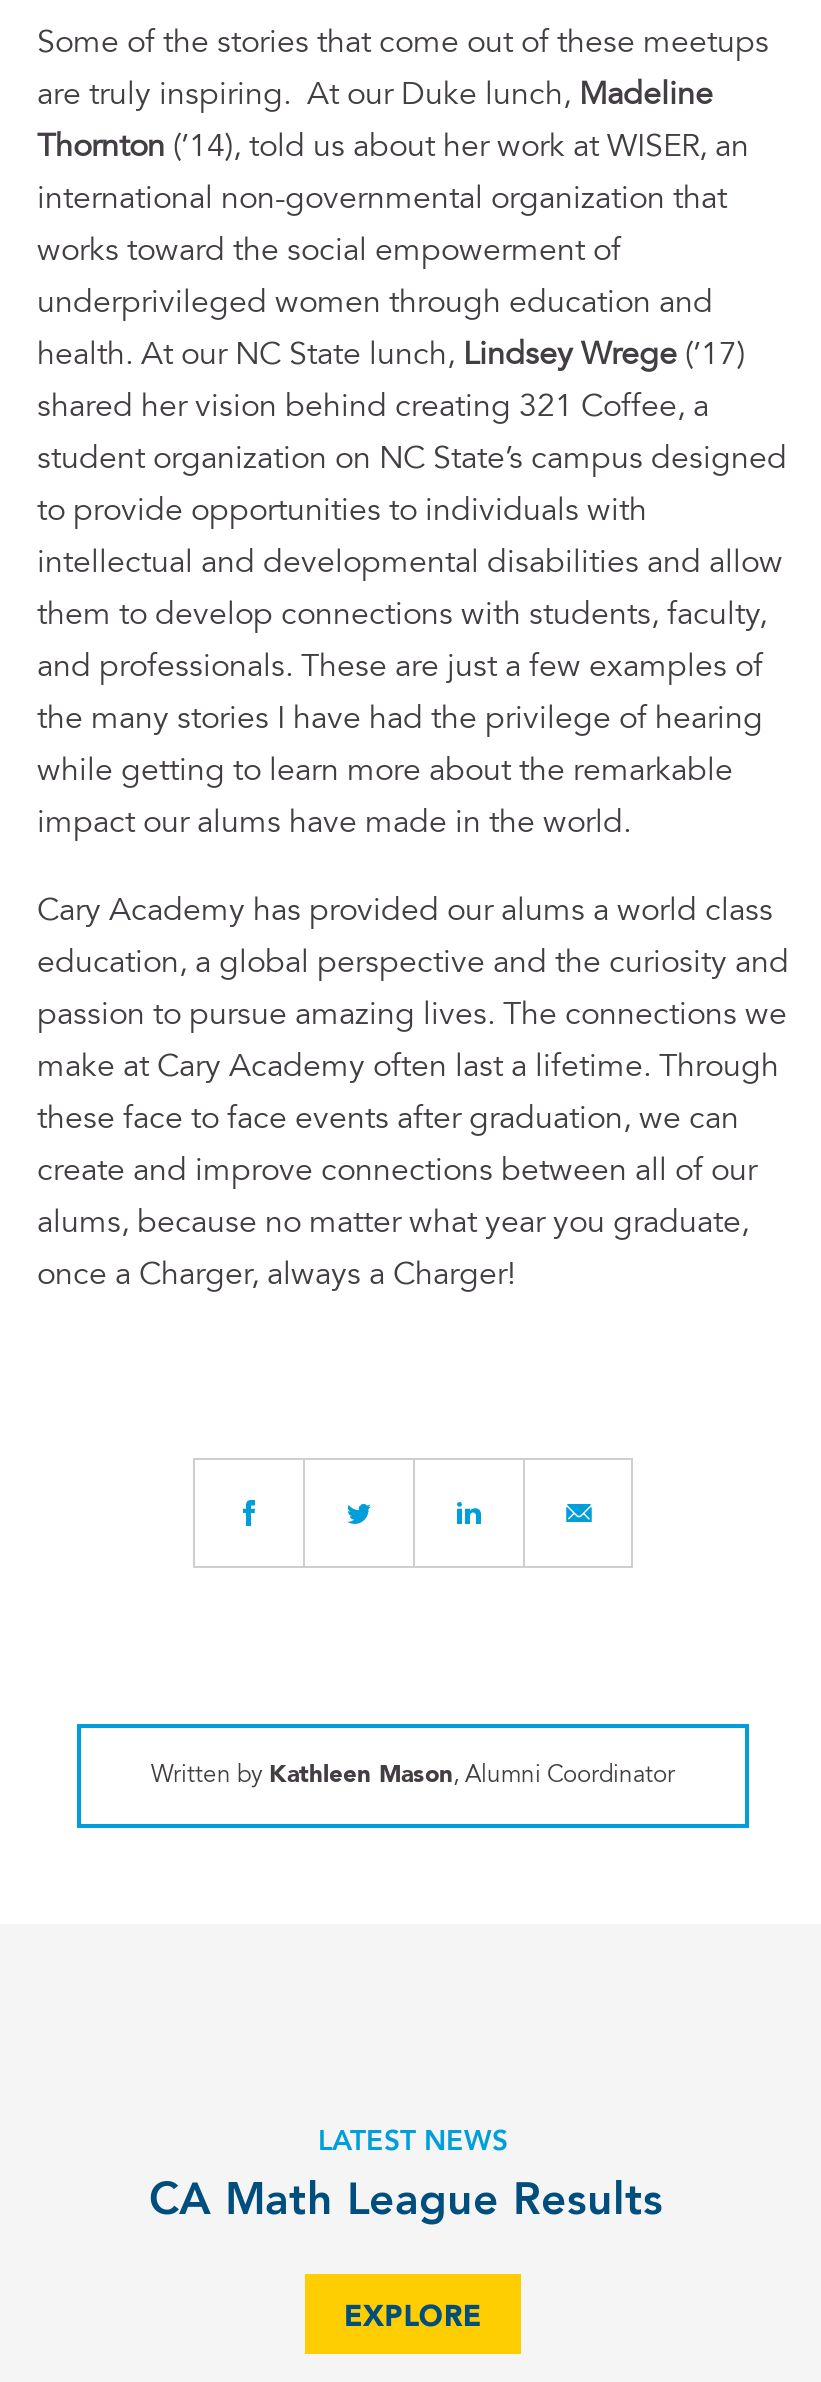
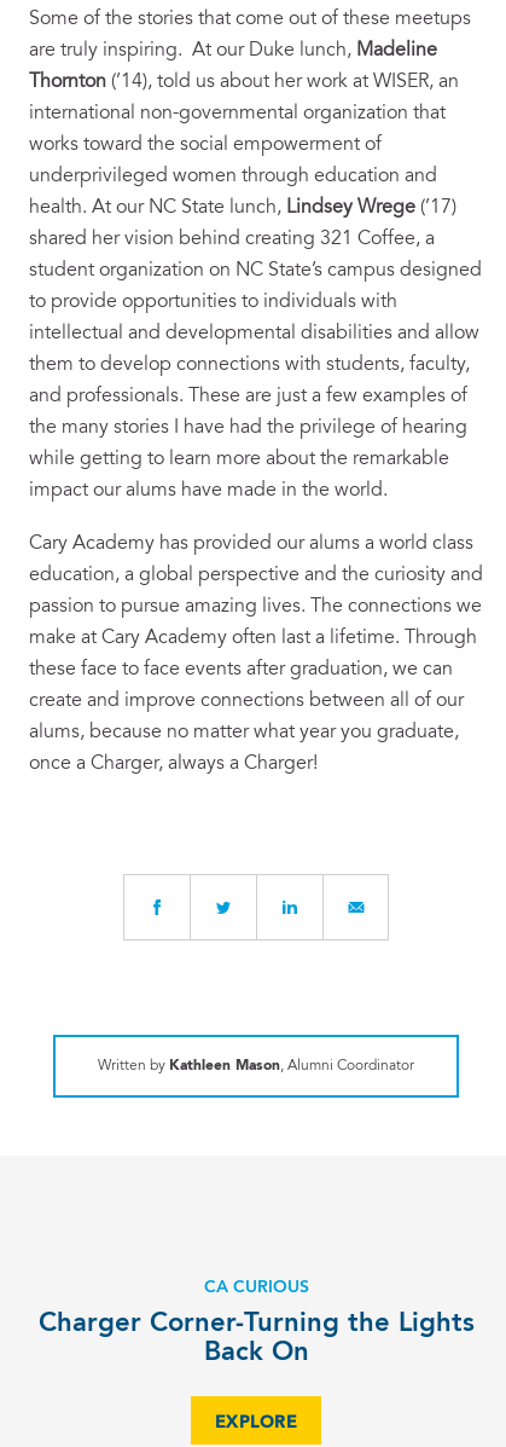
[318,2129,508,2157] LATEST NEWS -> [203,1279,309,1296] CA CURIOUS
[149,2181,677,2225] CA Math League Results -> [38,1311,474,1366] Charger Corner-Turning the Lights | Back On

